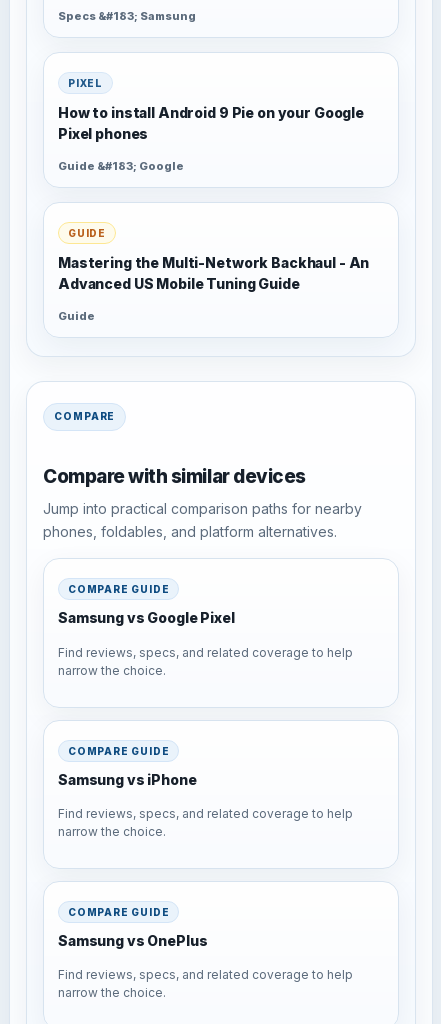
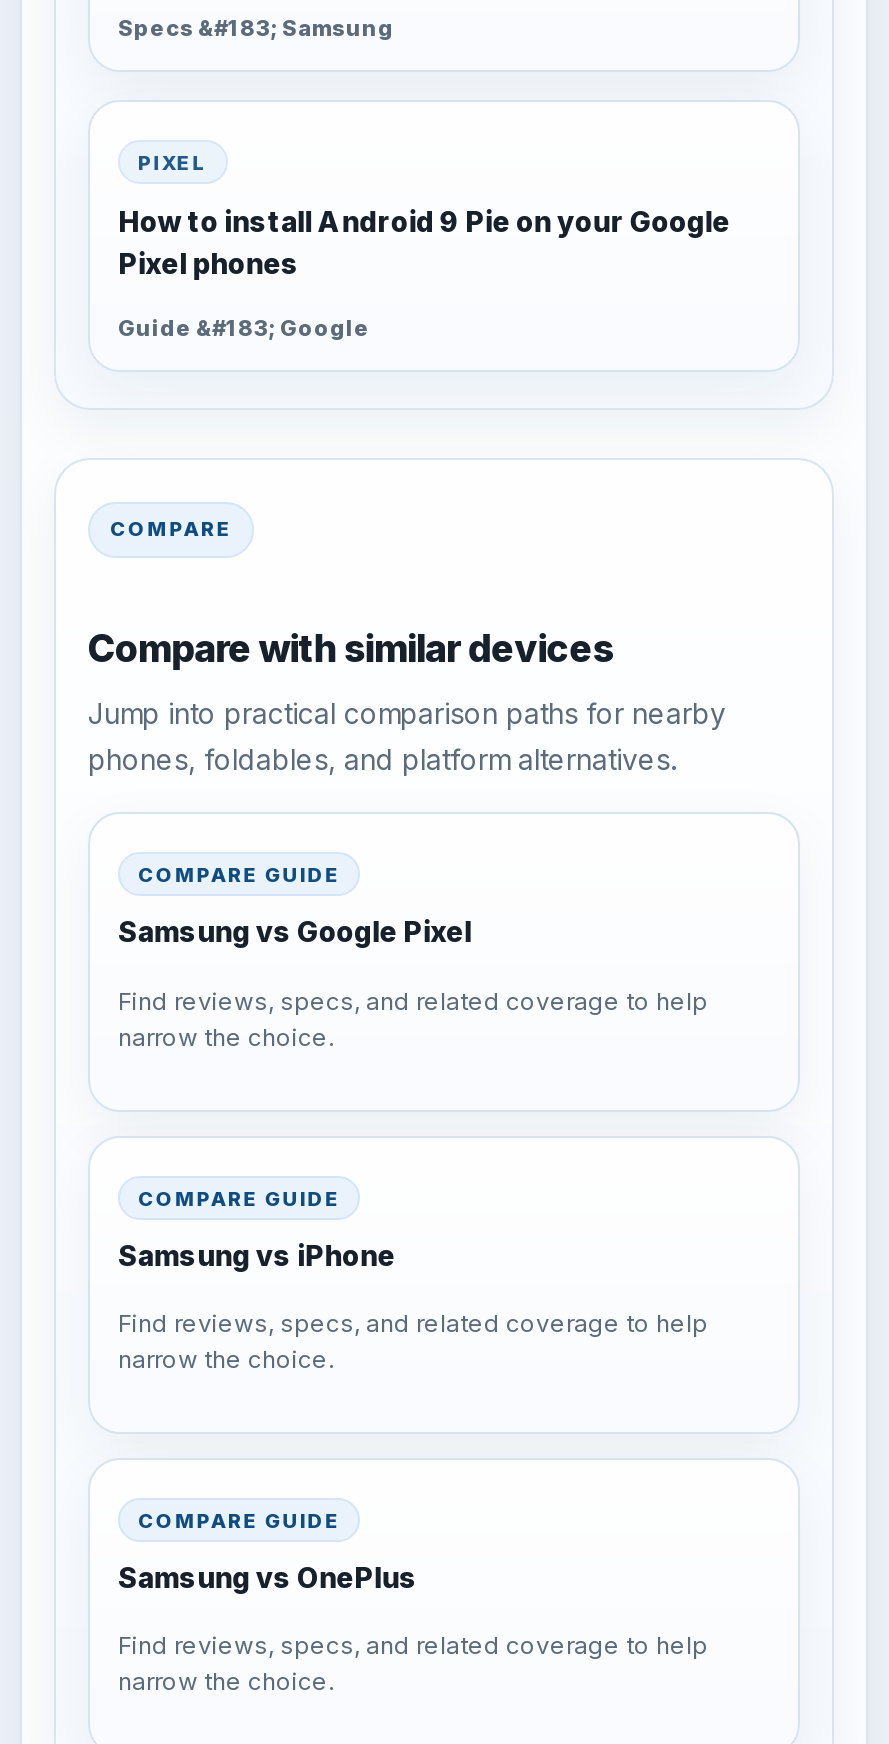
[58,227,369,323] GUIDE | Mastering the Multi-Network Backhaul - An | Advanced US Mobile Tuning Guide | Guide -> none

